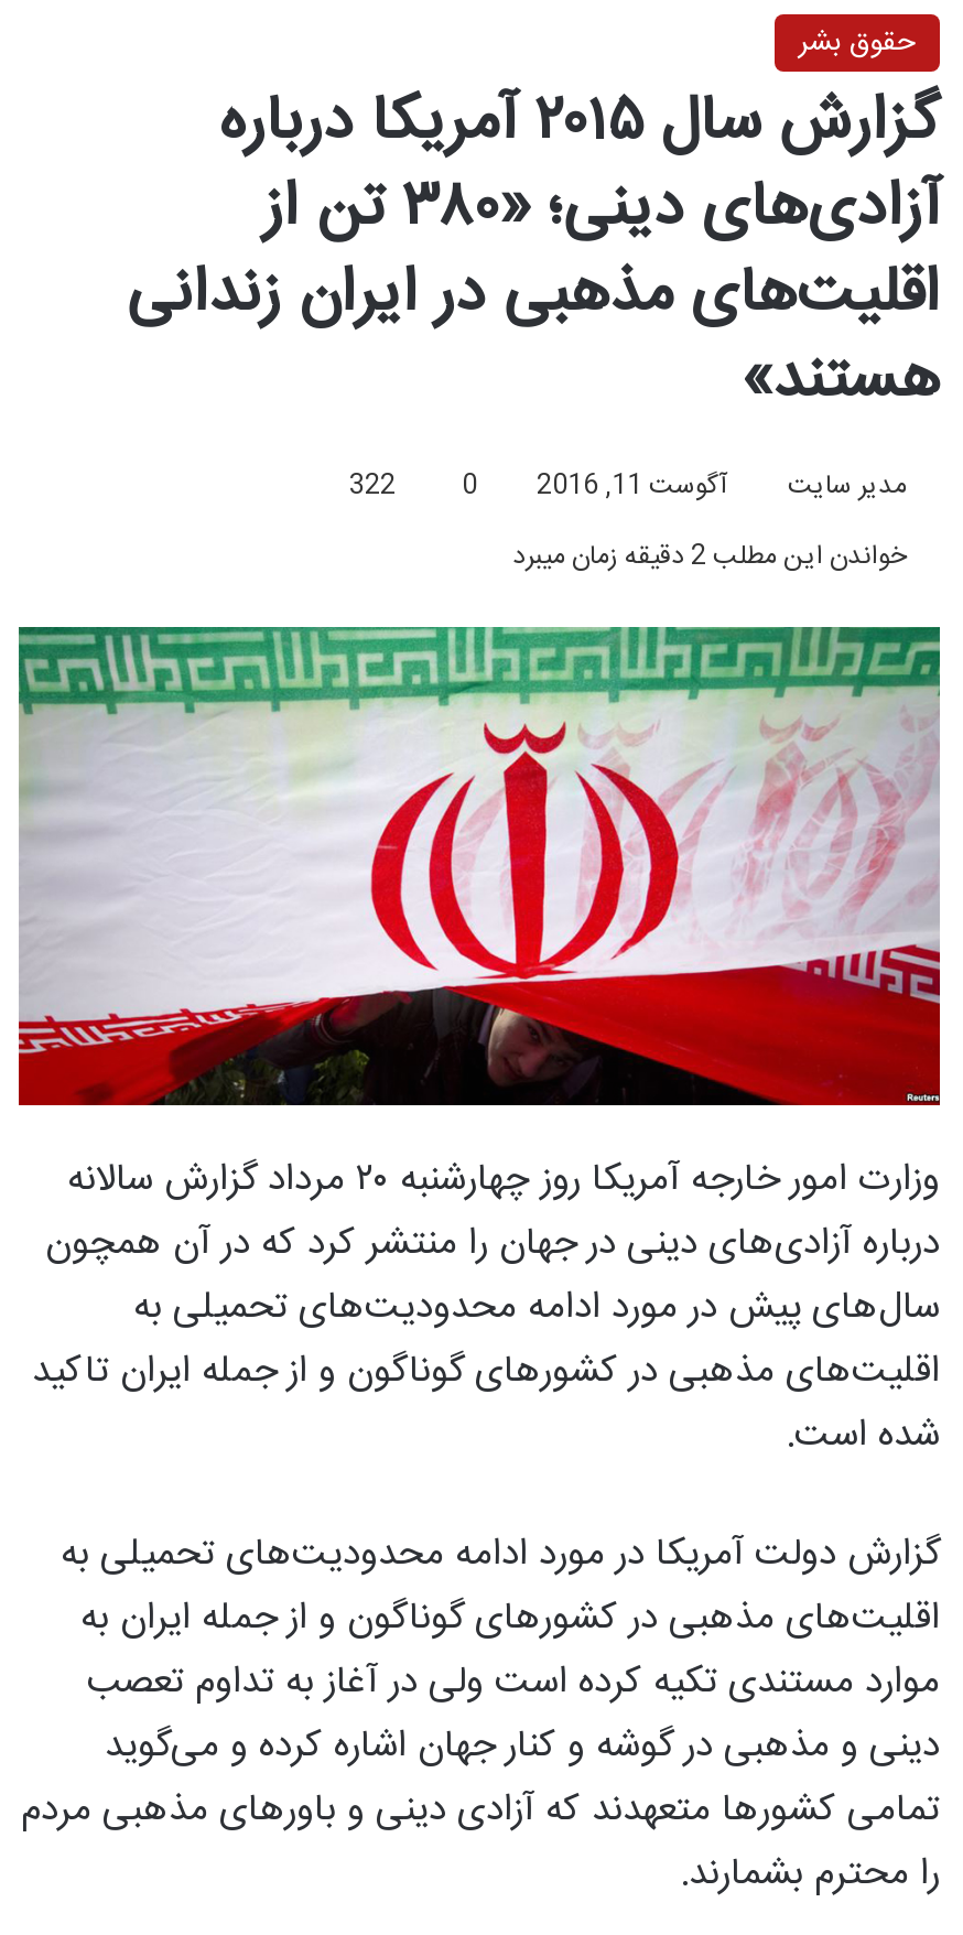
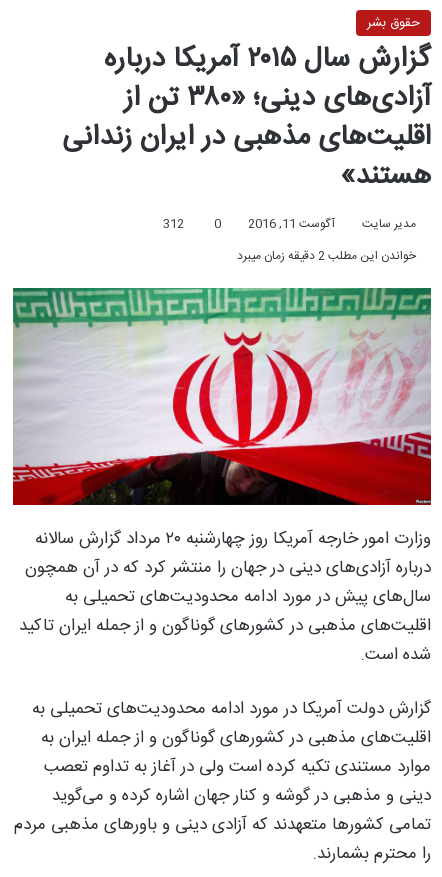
[349,464,477,508] 322 0 -> [163,214,221,234] 312 0

